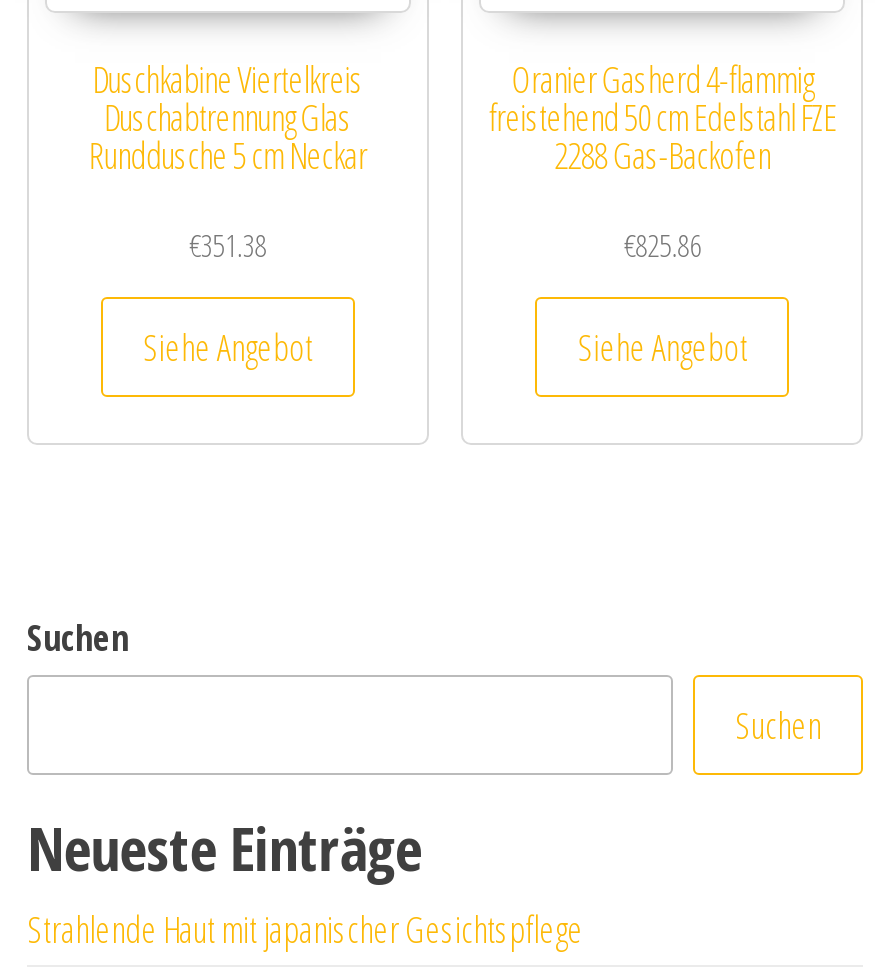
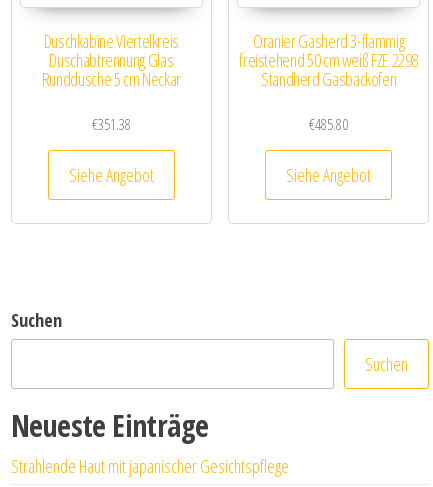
[489,55,836,179] Oranier Gasherd 4-flammig | freistehend 50 cm Edelstahl FZE | 2288 Gas-Backofen -> [239,29,418,91] Oranier Gasherd 3-flammig | freistehend 50 cm weiß FZE 2298 | Standherd Gasbackofen
[623,225,701,267] €825.86 -> [309,114,348,135] €485.80

